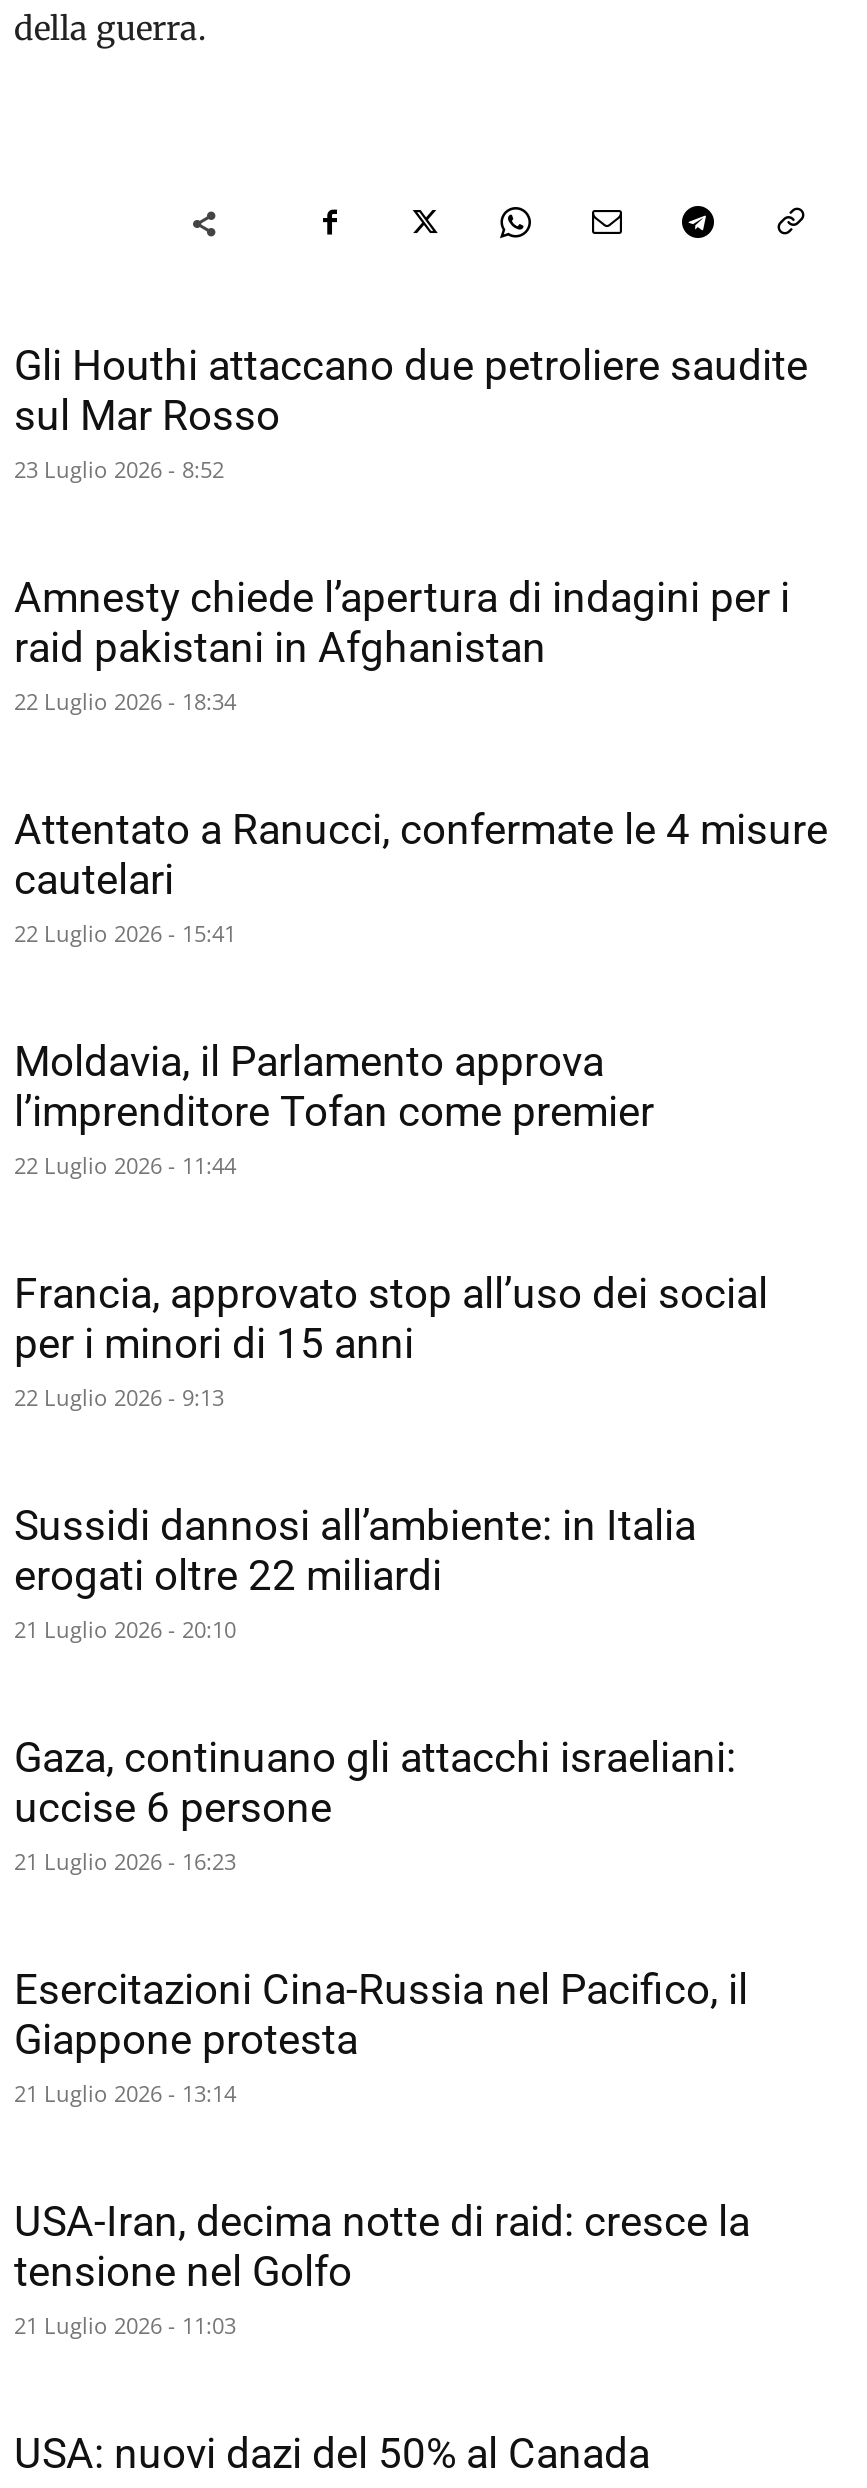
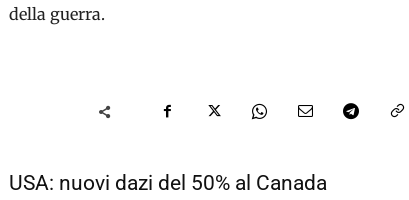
[14,343,828,2341] Gli Houthi attaccano due petroliere saudite | sul Mar Rosso | 23 Luglio 2026 - 8:52 | Amnesty chiede l’apertura di indagini per i | raid pakistani in Afghanistan | 22 Luglio 2026 - 18:34 | Attentato a Ranucci, confermate le 4 misure | cautelari | 22 Luglio 2026 - 15:41 | Moldavia, il Parlamento approva | l’imprenditore Tofan come premier | 22 Luglio 2026 - 11:44 | Francia, approvato stop all’uso dei social | per i minori di 15 anni | 22 Luglio 2026 - 9:13 | Sussidi dannosi all’ambiente: in Italia | erogati oltre 22 miliardi | 21 Luglio 2026 - 20:10 | Gaza, continuano gli attacchi israeliani: | uccise 6 persone | 21 Luglio 2026 - 16:23 | Esercitazioni Cina-Russia nel Pacifico, il | Giappone protesta | 21 Luglio 2026 - 13:14 | USA-Iran, decima notte di raid: cresce la | tensione nel Golfo | 21 Luglio 2026 - 11:03 -> none

